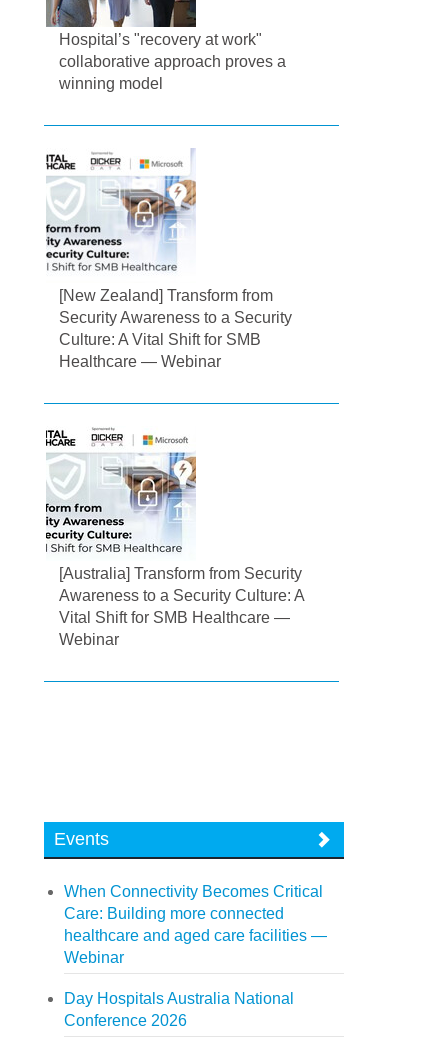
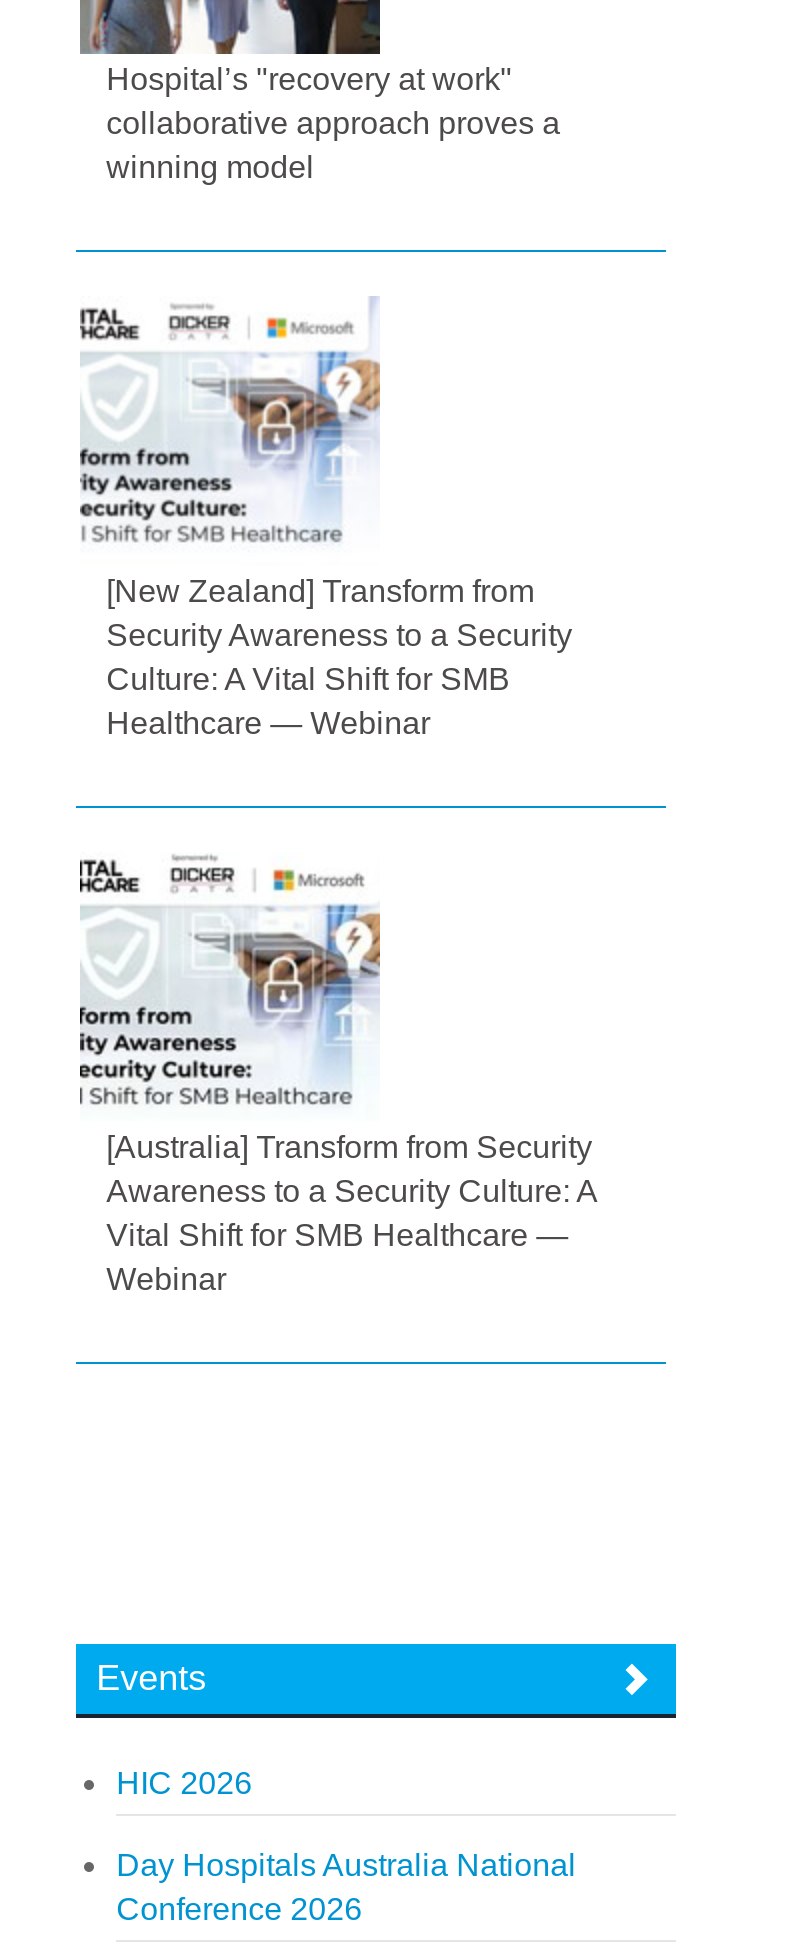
[64,883,327,966] When Connectivity Becomes Critical | Care: Building more connected | healthcare and aged care facilities — | Webinar -> [116,1766,252,1800] HIC 2026

